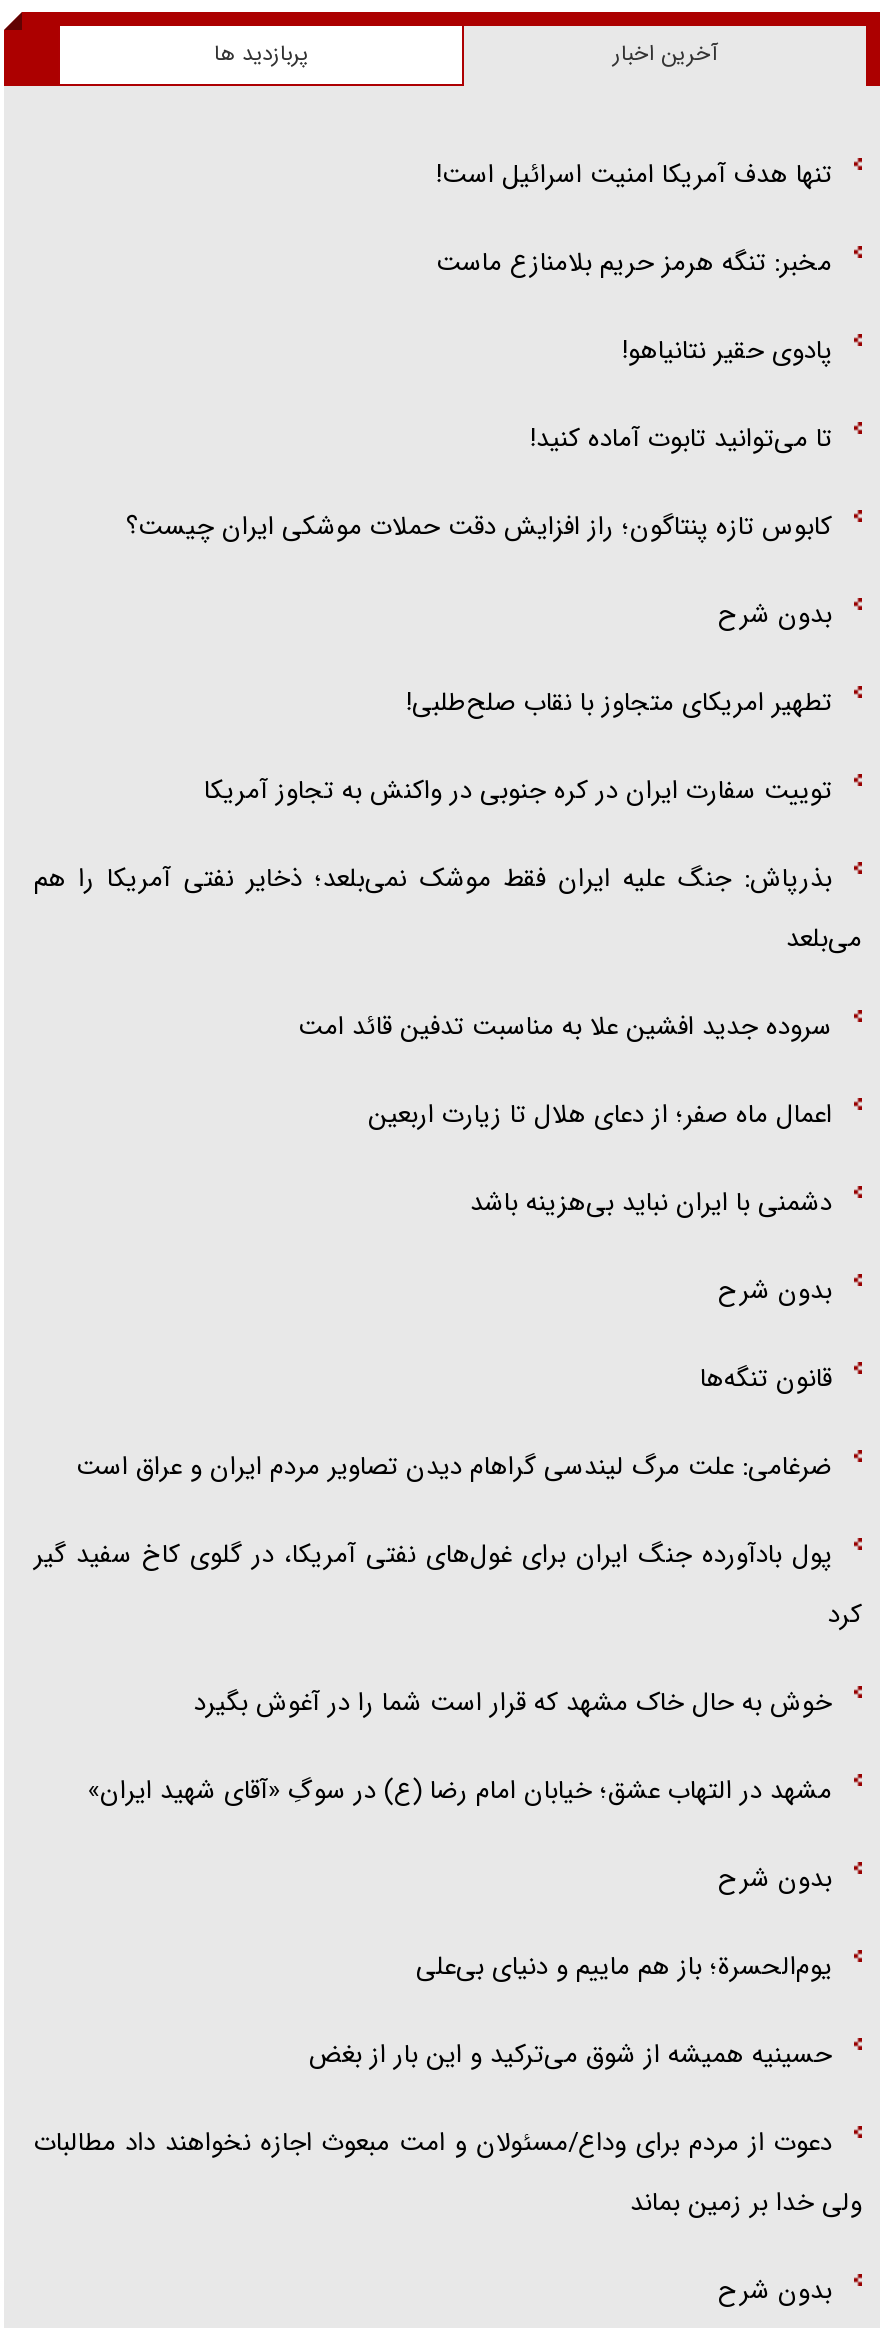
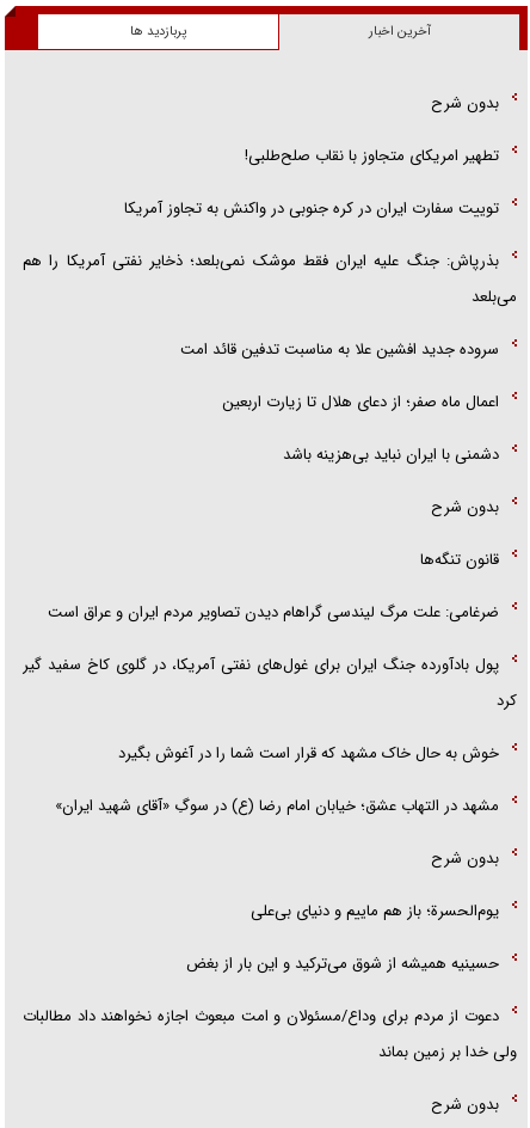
[126,154,832,548] تنها هدف آمریکا امنیت اسرائیل است! | مخبر: تنگه هرمز حریم بلامنازع ماست | پادوی حقیر نتانیاهو! | تا می‌توانید تابوت آماده کنید! | کابوس تازه پنتاگون؛ راز افزایش دقت حملات موشکی ایران چیست؟ -> none

